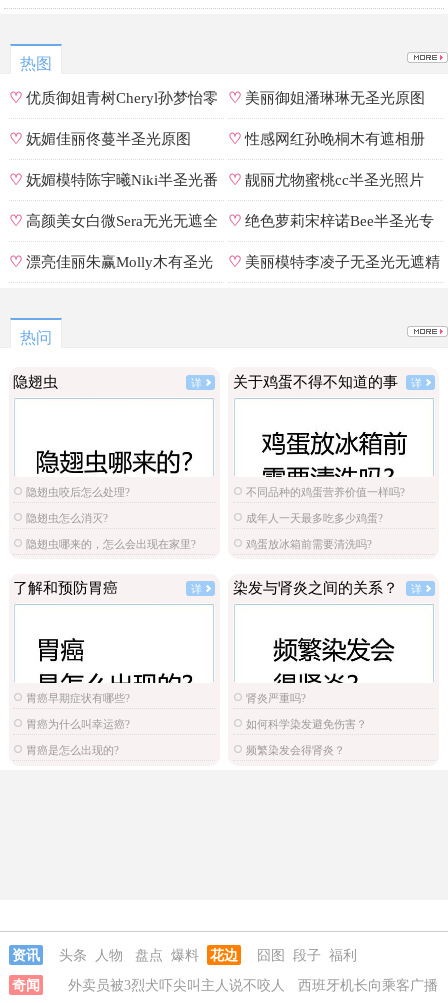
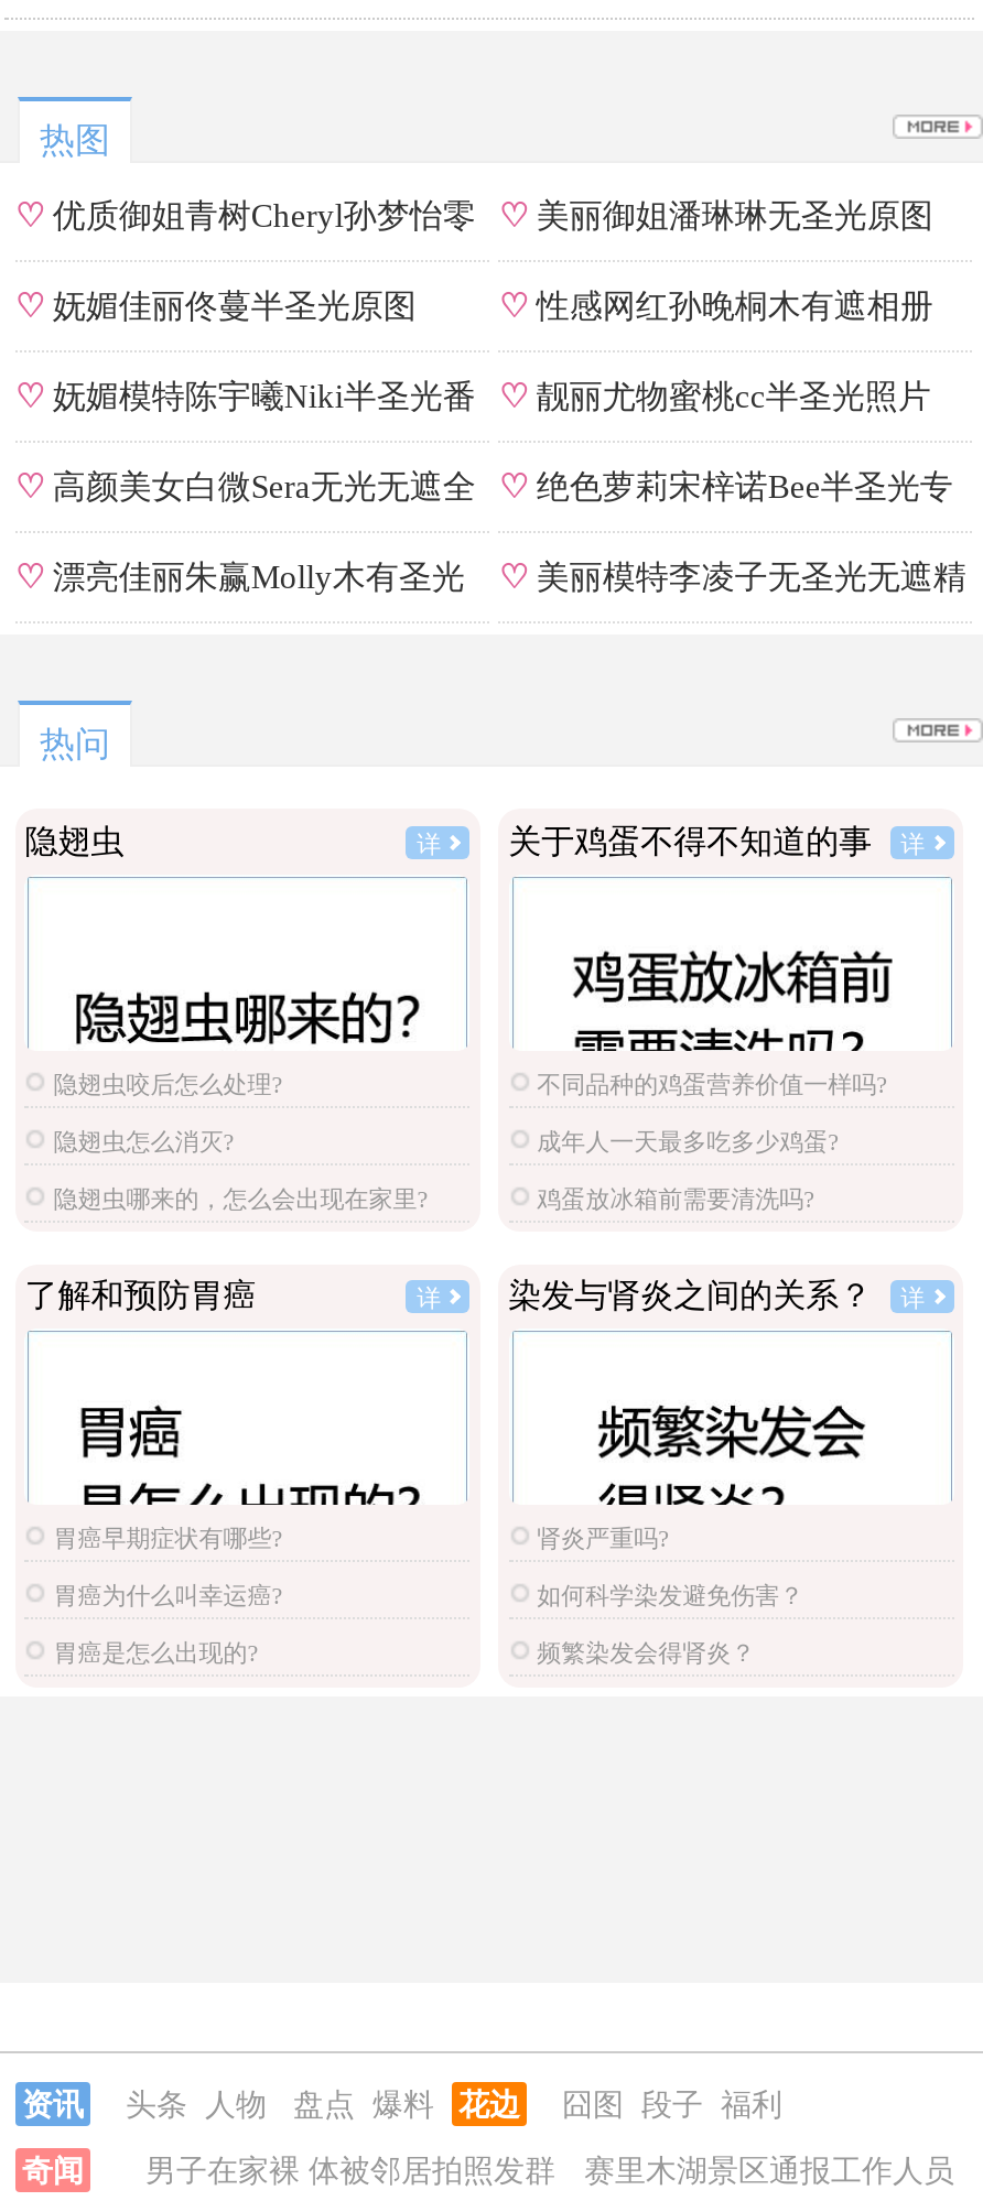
[68,978,438,993] 外卖员被3烈犬吓尖叫主人说不咬人 | 西班牙机长向乘客广播 -> [145,2155,954,2188] 男子在家裸 体被邻居拍照发群 | 赛里木湖景区通报工作人员

